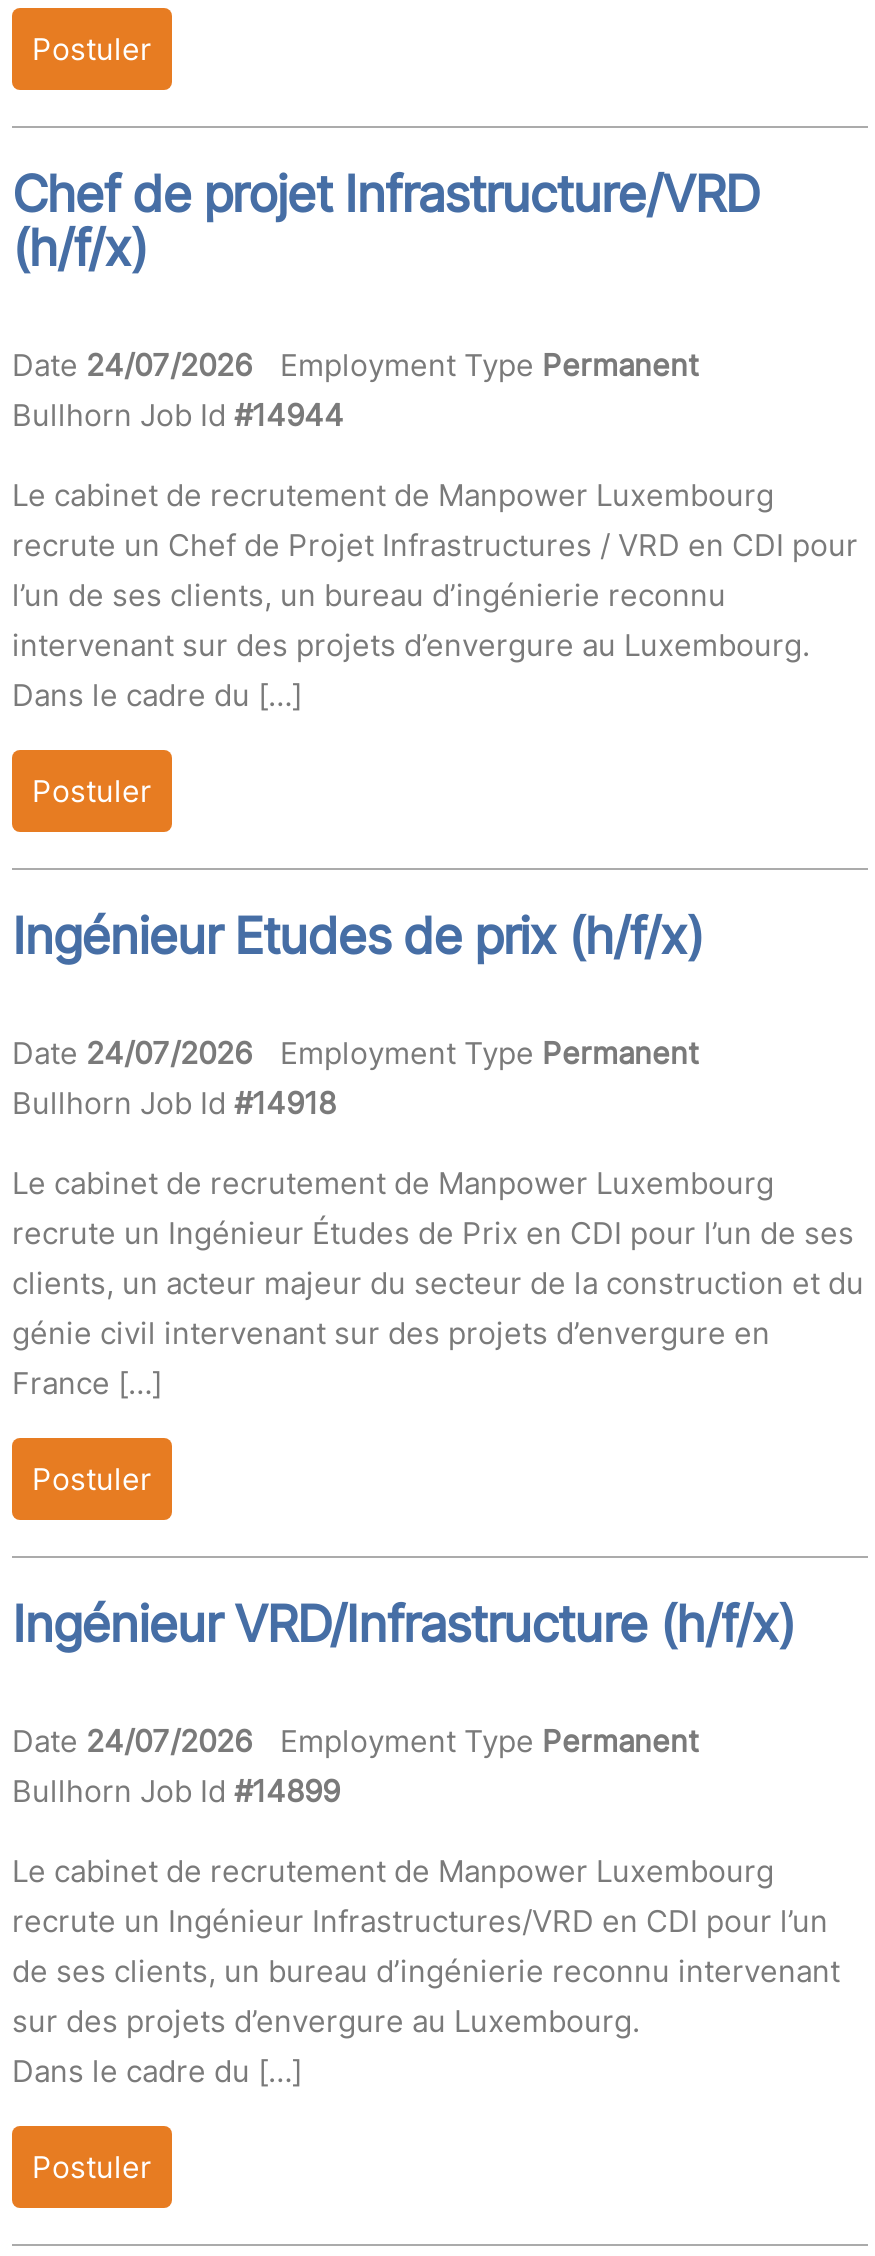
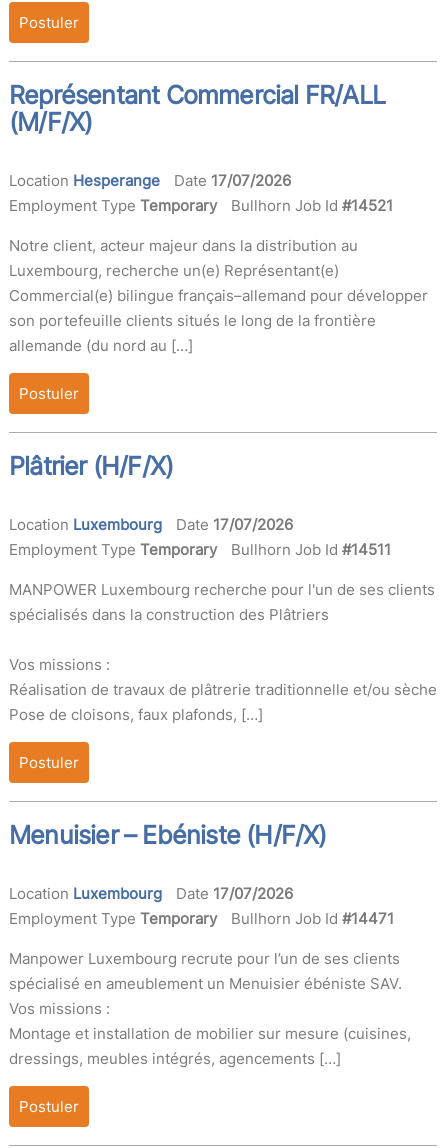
[12,164,759,278] Chef de projet Infrastructure/VRD | (h/f/x) -> [9,80,385,137] Représentant Commercial FR/ALL | (M/F/X)
[12,346,698,434] Date 24/07/2026 | Employment Type Permanent | Bullhorn Job Id #14944 -> [9,171,393,215] Location Hesperange | Date 17/07/2026 | Employment Type Temporary | Bullhorn Job Id #14521
[12,476,858,714] Le cabinet de recrutement de Manpower Luxembourg | recrute un Chef de Projet Infrastructures / VRD en CDI pour | l’un de ses clients, un bureau d’ingénierie reconnu | intervenant sur des projets d’envergure au Luxembourg. | Dans le cadre du […] -> [9,236,428,355] Notre client, acteur majeur dans la distribution au | Luxembourg, recherche un(e) Représentant(e) | Commercial(e) bilingue français–allemand pour développer | son portefeuille clients situés le long de la frontière | allemande (du nord au […]
[12,906,864,1402] Ingénieur Etudes de prix (h/f/x) | Date 24/07/2026 | Employment Type Permanent | Bullhorn Job Id #14918 | Le cabinet de recrutement de Manpower Luxembourg | recrute un Ingénieur Études de Prix en CDI pour l’un de ses | clients, un acteur majeur du secteur de la construction et du | génie civil intervenant sur des projets d’envergure en | France […] -> [9,451,437,724] Plâtrier (H/F/X) | Location Luxembourg | Date 17/07/2026 | Employment Type Temporary | Bullhorn Job Id #14511 | MANPOWER Luxembourg recherche pour l'un de ses clients | spécialisés dans la construction des Plâtriers | Vos missions : | Réalisation de travaux de plâtrerie traditionnelle et/ou sèche | Pose de cloisons, faux plafonds, […]
[12,1594,794,1654] Ingénieur VRD/Infrastructure (h/f/x) -> [9,820,327,850] Menuisier – Ebéniste (H/F/X)
[12,1722,698,1810] Date 24/07/2026 | Employment Type Permanent | Bullhorn Job Id #14899 -> [9,884,394,928] Location Luxembourg | Date 17/07/2026 | Employment Type Temporary | Bullhorn Job Id #14471
[12,1852,840,2090] Le cabinet de recrutement de Manpower Luxembourg | recrute un Ingénieur Infrastructures/VRD en CDI pour l’un | de ses clients, un bureau d’ingénierie reconnu intervenant | sur des projets d’envergure au Luxembourg. | Dans le cadre du […] -> [9,949,411,1068] Manpower Luxembourg recrute pour l’un de ses clients | spécialisé en ameublement un Menuisier ébéniste SAV. | Vos missions : | Montage et installation de mobilier sur mesure (cuisines, | dressings, meubles intégrés, agencements […]

